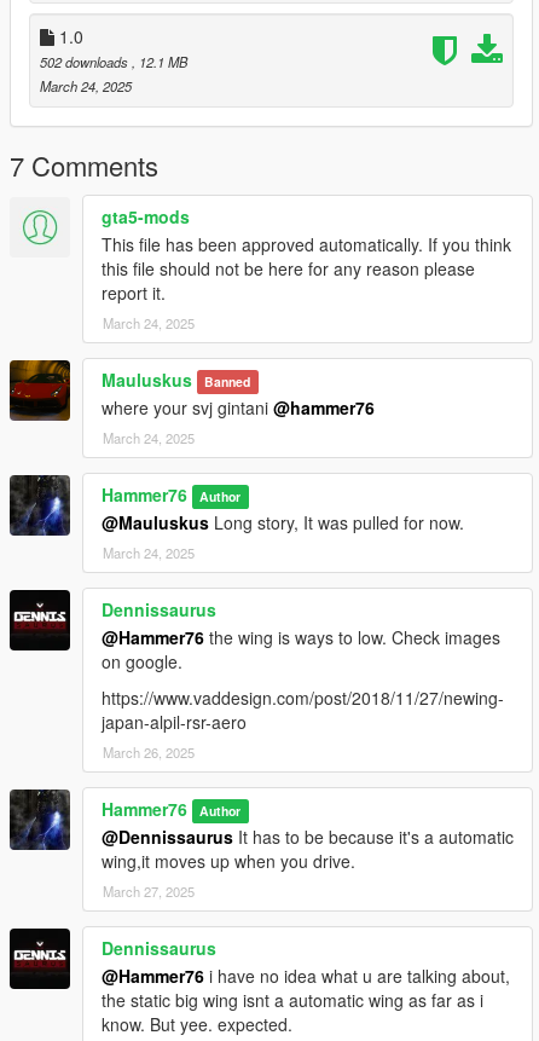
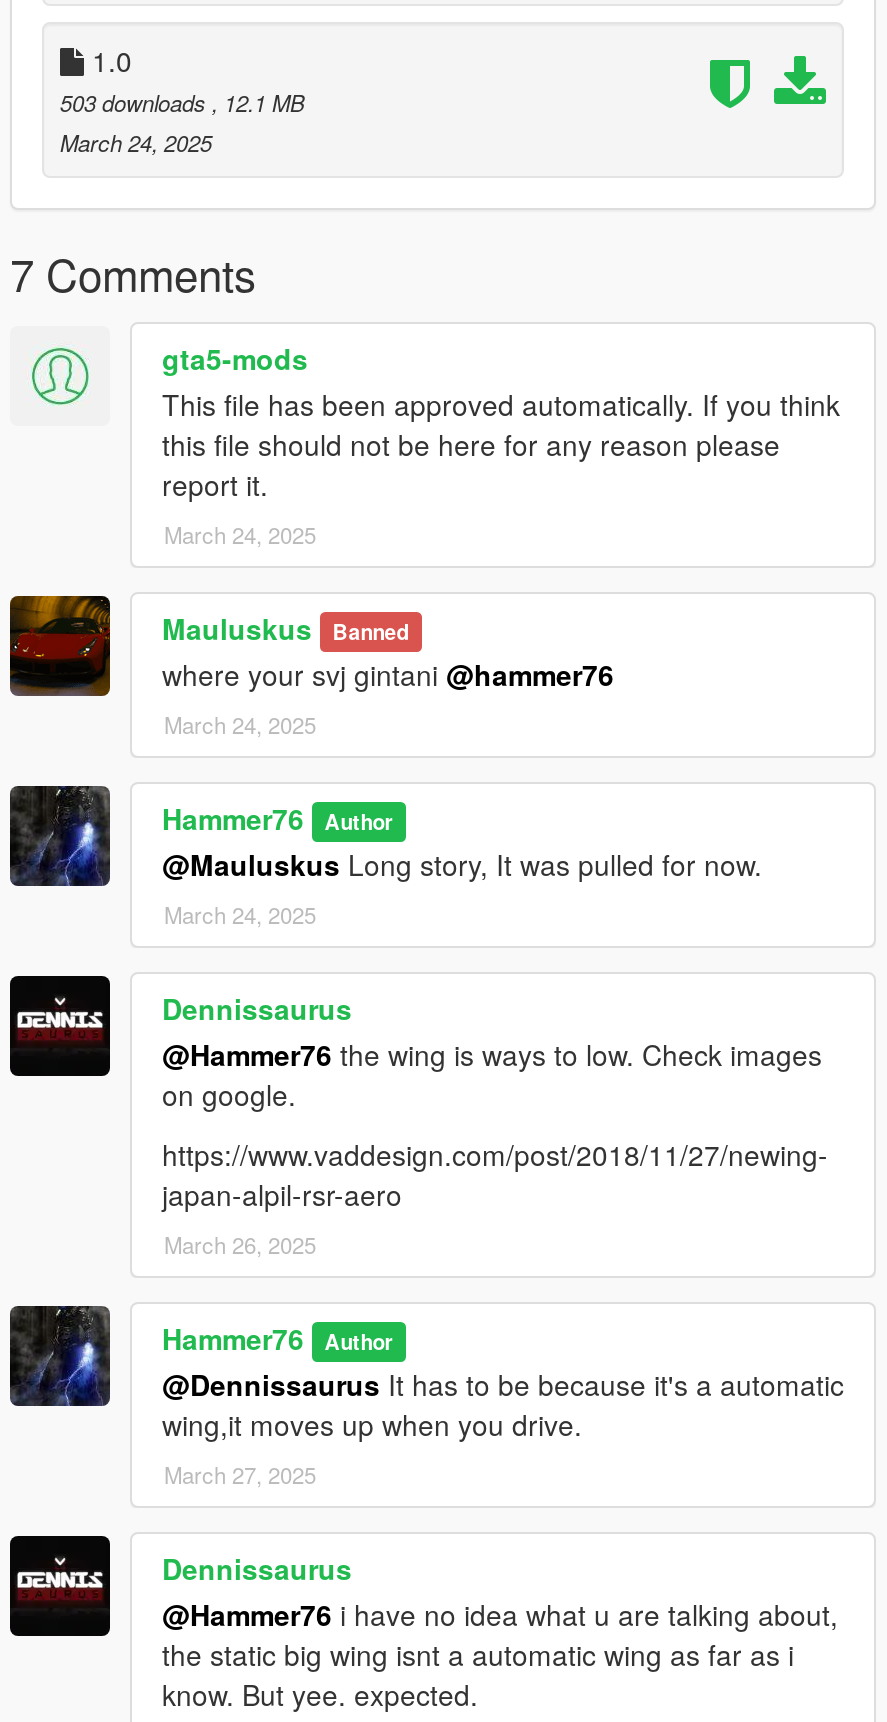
[40,52,187,72] 502 downloads, 12.1 MB -> [60,86,304,118] 503 downloads, 12.1 MB

